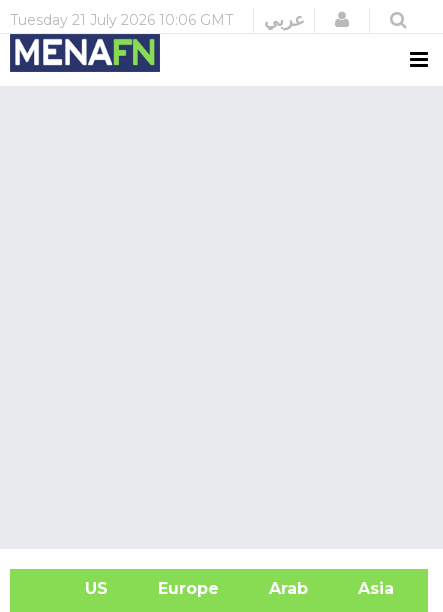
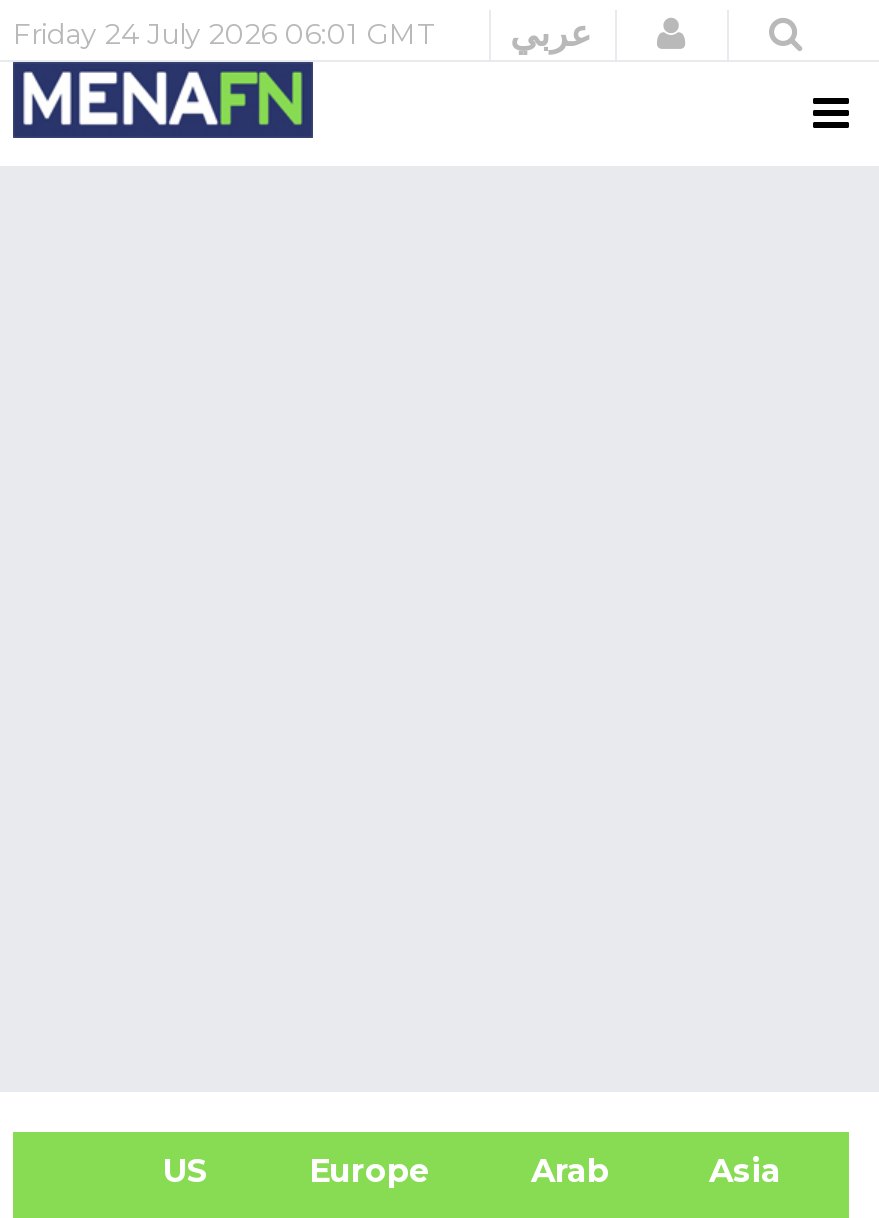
[10,11,233,29] Tuesday 21 July 2026 10:06 GMT -> [13,16,433,52] Friday 24 July 2026 06:01 GMT

